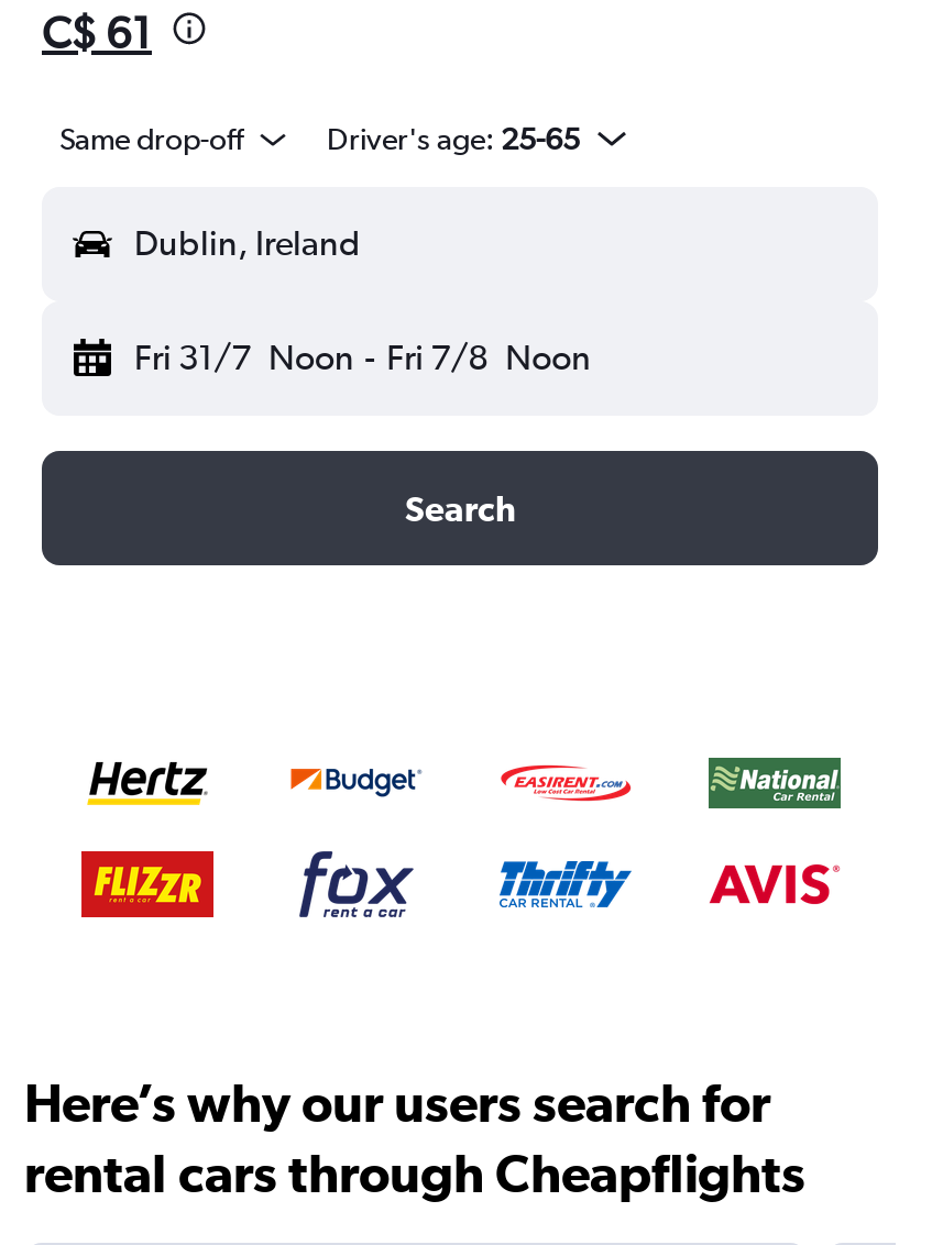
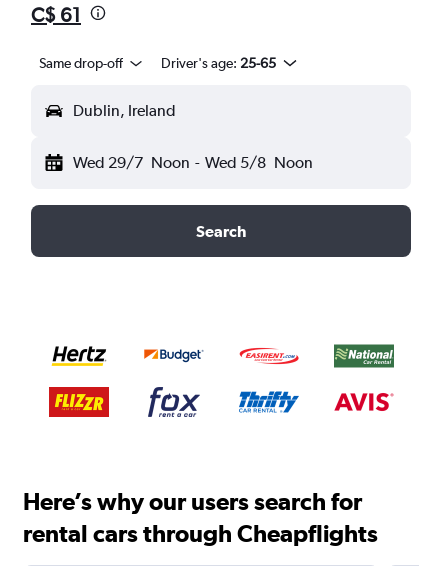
[134,337,591,378] Fri 31/7 Noon - Fri 7/8 Noon -> [73,153,313,172] Wed 29/7 Noon - Wed 5/8 Noon

